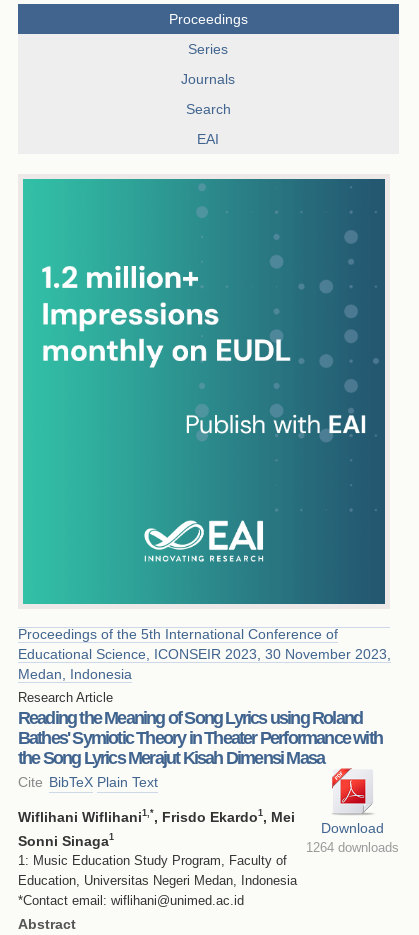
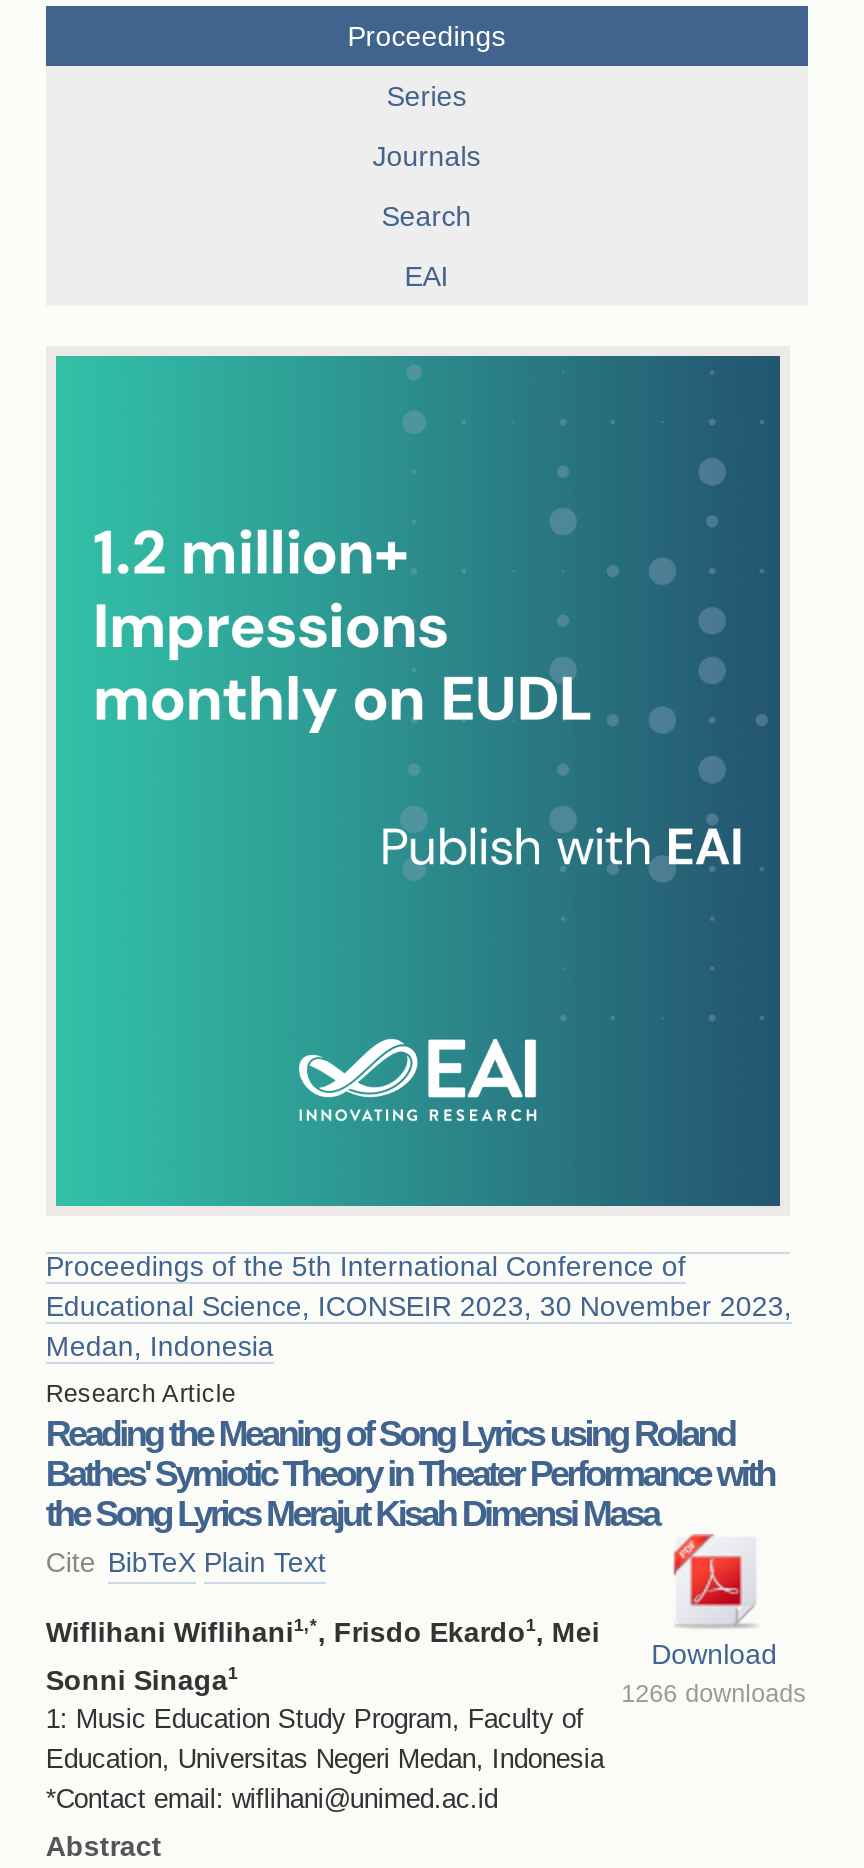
[306,841,399,855] 1264 downloads -> [621,1679,807,1707] 1266 downloads

